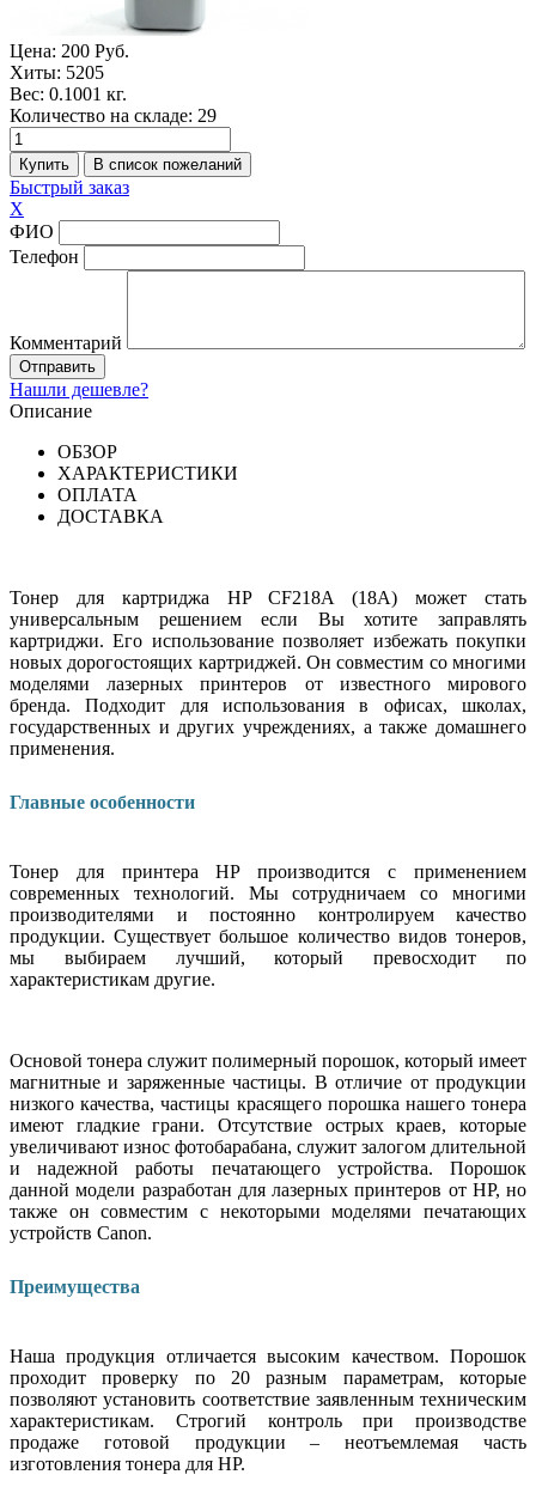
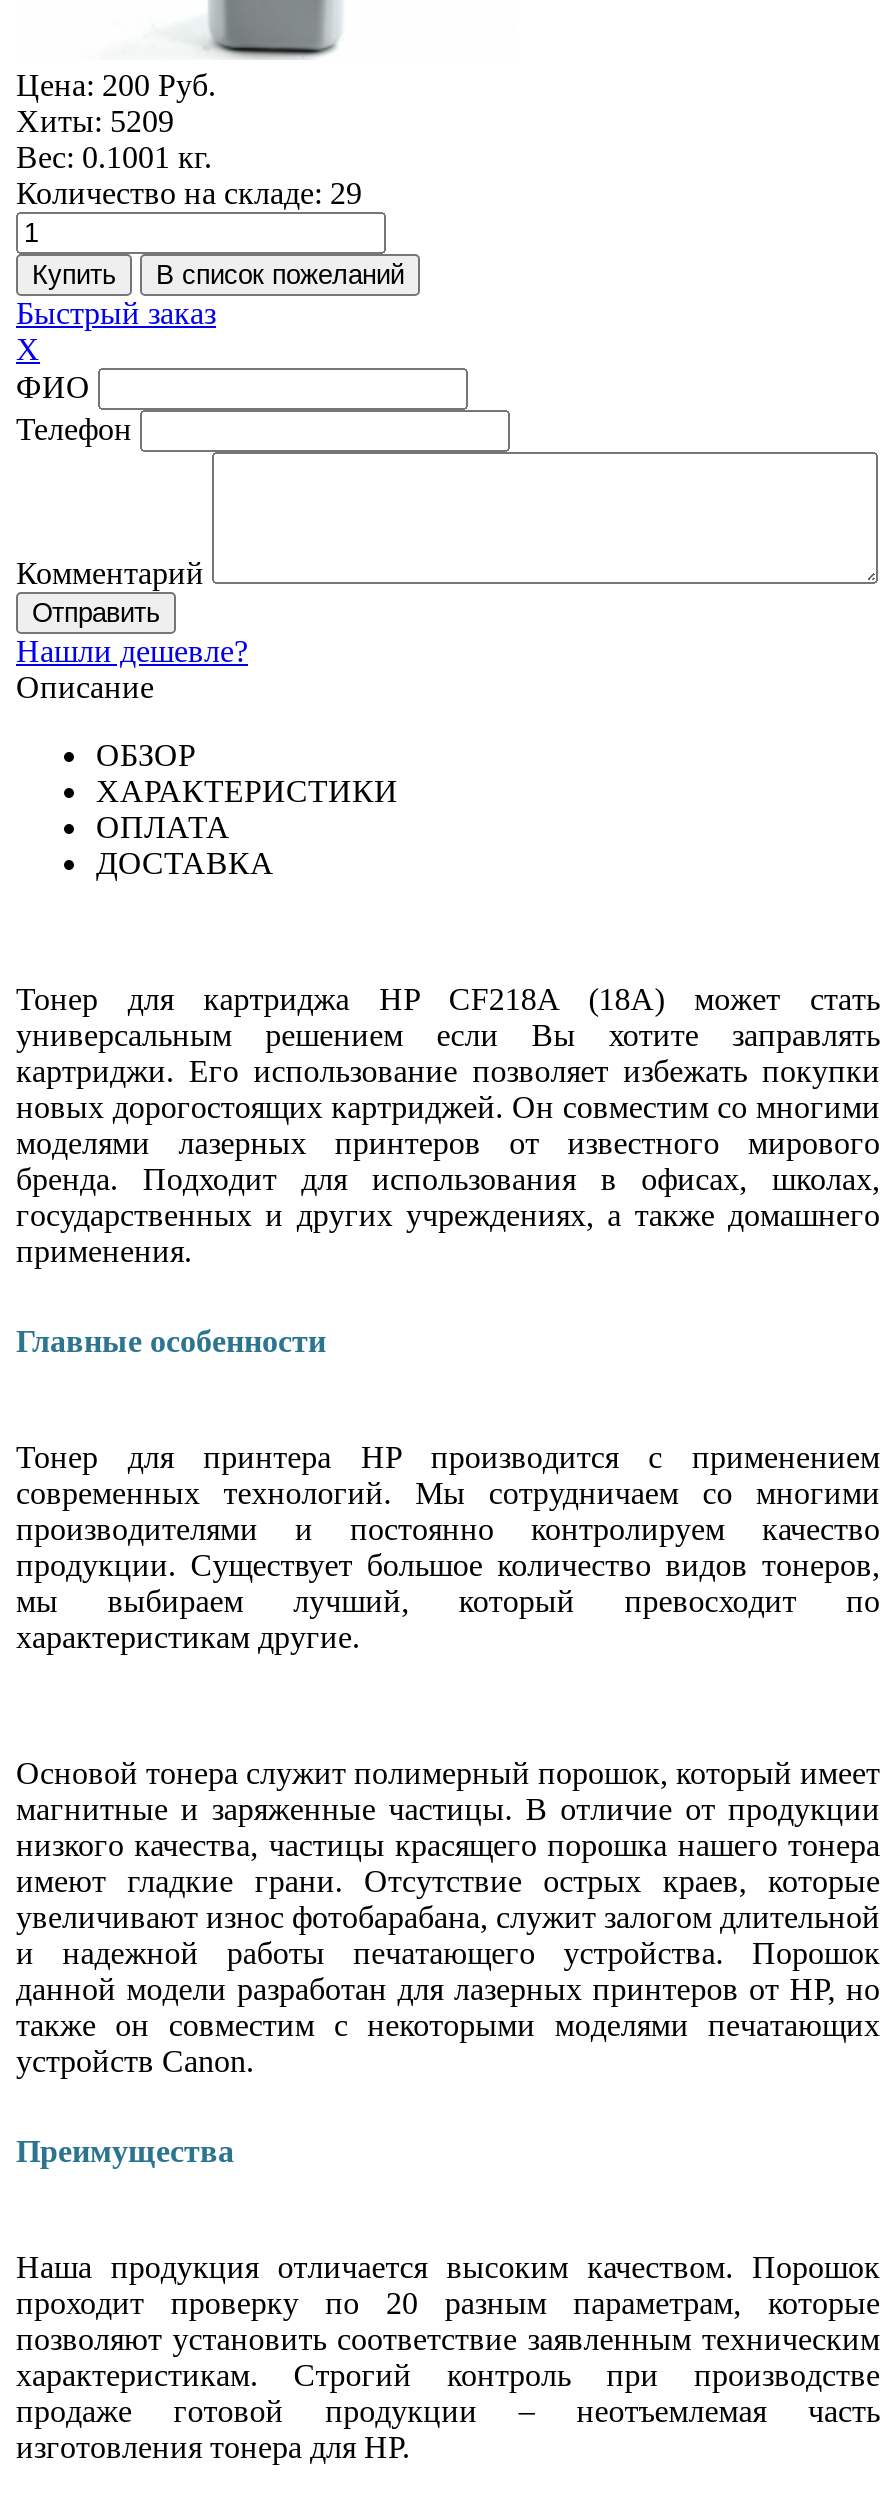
[10,62,104,83] Хиты: 5205 -> [16,104,174,138] Хиты: 5209

